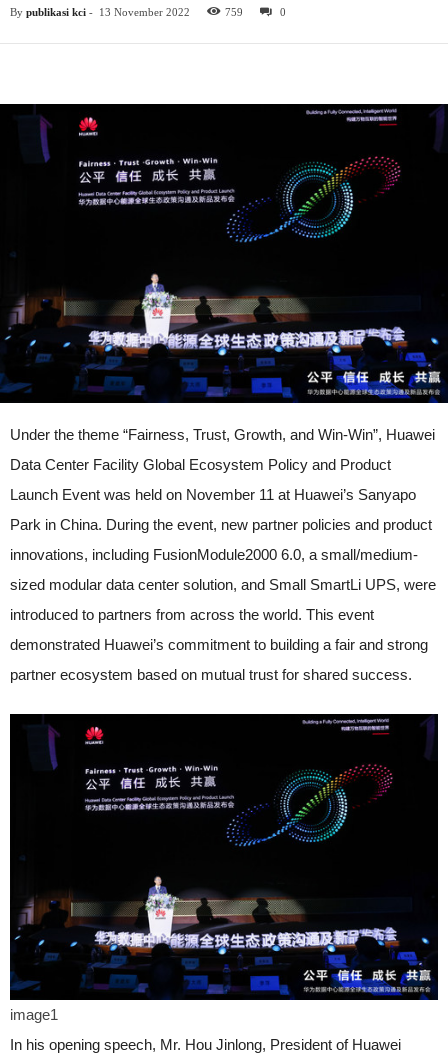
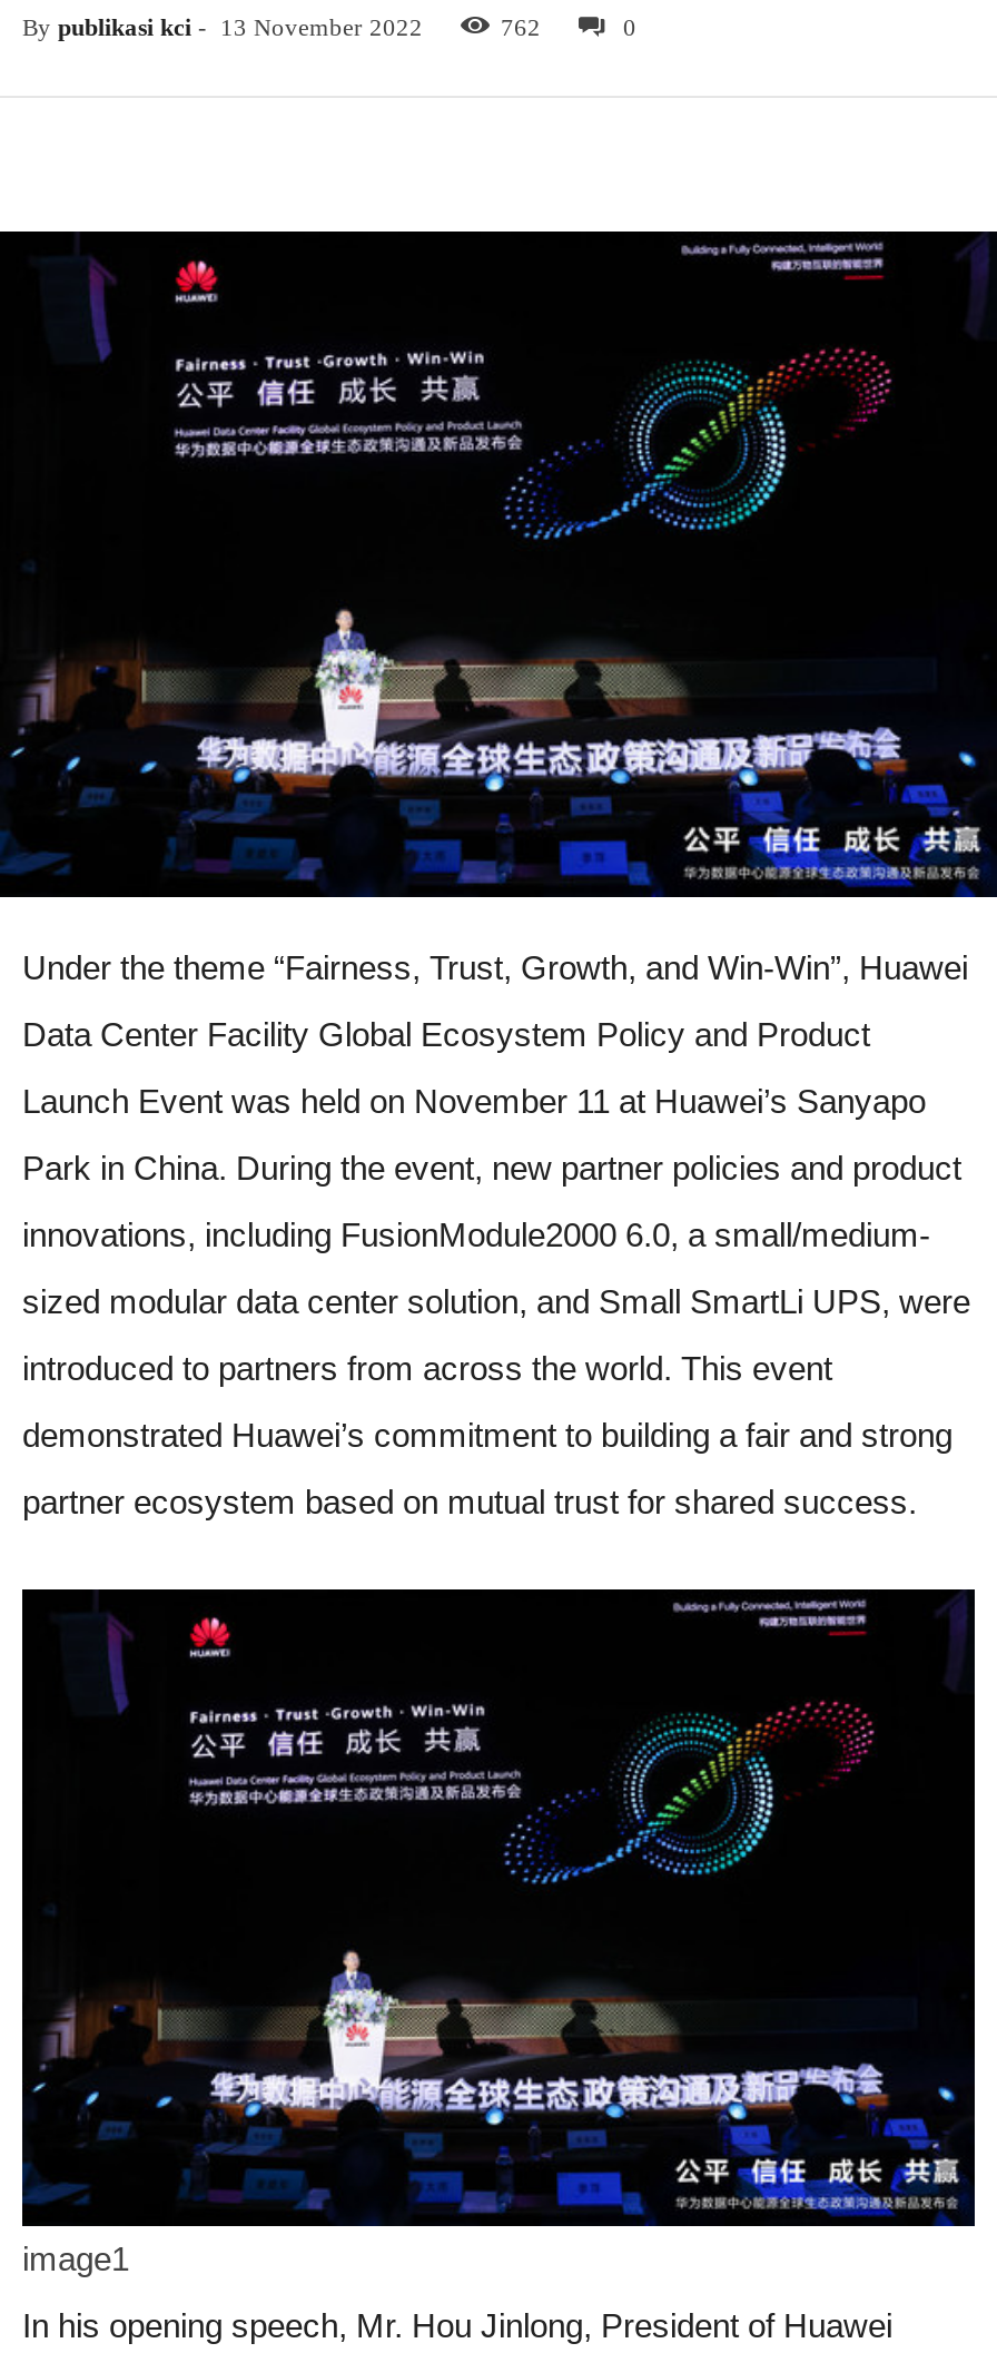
[225,6,243,18] 759 -> [501,13,541,40] 762

